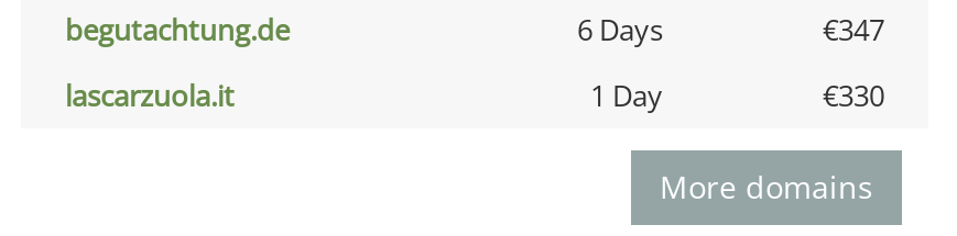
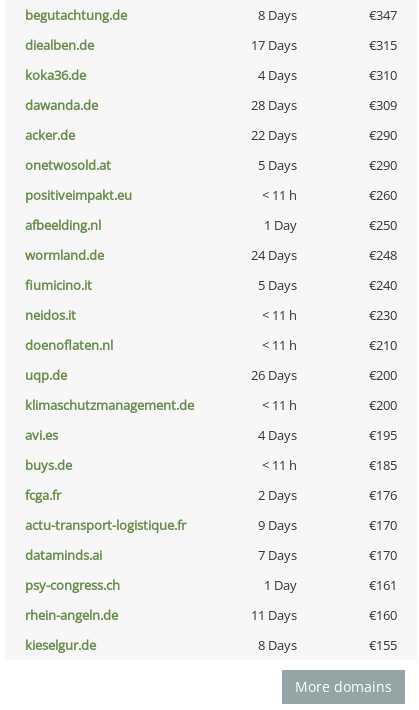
[577,10,663,50] 6 Days -> [257,6,296,24] 8 Days
[65,76,235,116] lascarzuola.it -> [25,36,397,234] diealben.de | 17 Days | €315 | koka36.de | 4 Days | €310 | dawanda.de | 28 Days | €309 | acker.de | 22 Days | €290 | onetwosold.at | 5 Days | €290 | positiveimpakt.eu | < 11 h | €260 | afbeelding.nl
[823,76,884,116] €330 -> [25,216,397,654] €250 | wormland.de | 24 Days | €248 | fiumicino.it | 5 Days | €240 | neidos.it | < 11 h | €230 | doenoflaten.nl | < 11 h | €210 | uqp.de | 26 Days | €200 | klimaschutzmanagement.de | < 11 h | €200 | avi.es | 4 Days | €195 | buys.de | < 11 h | €185 | fcga.fr | 2 Days | €176 | actu-transport-logistique.fr | 9 Days | €170 | dataminds.ai | 7 Days | €170 | psy-congress.ch | 1 Day | €161 | rhein-angeln.de | 11 Days | €160 | kieselgur.de | 8 Days | €155

